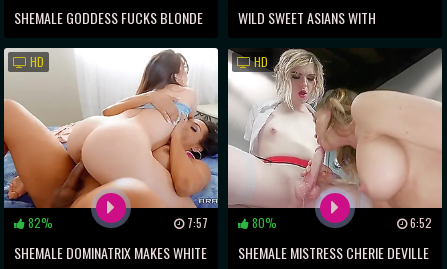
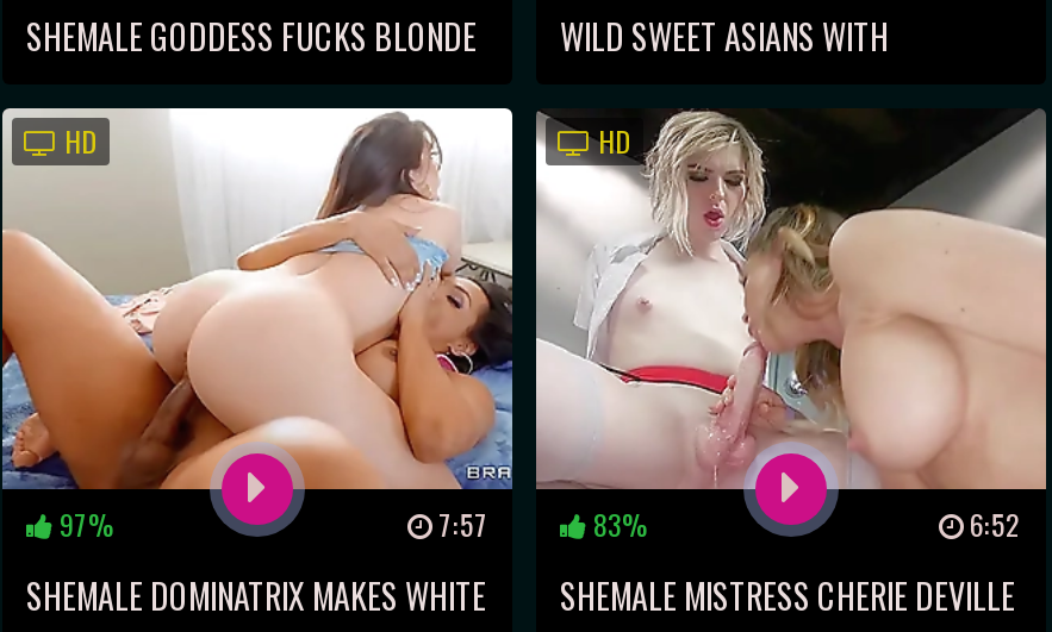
[28,214,53,231] 82% -> [60,503,117,544] 97%
[252,214,277,231] 80% -> [593,503,651,544] 83%

